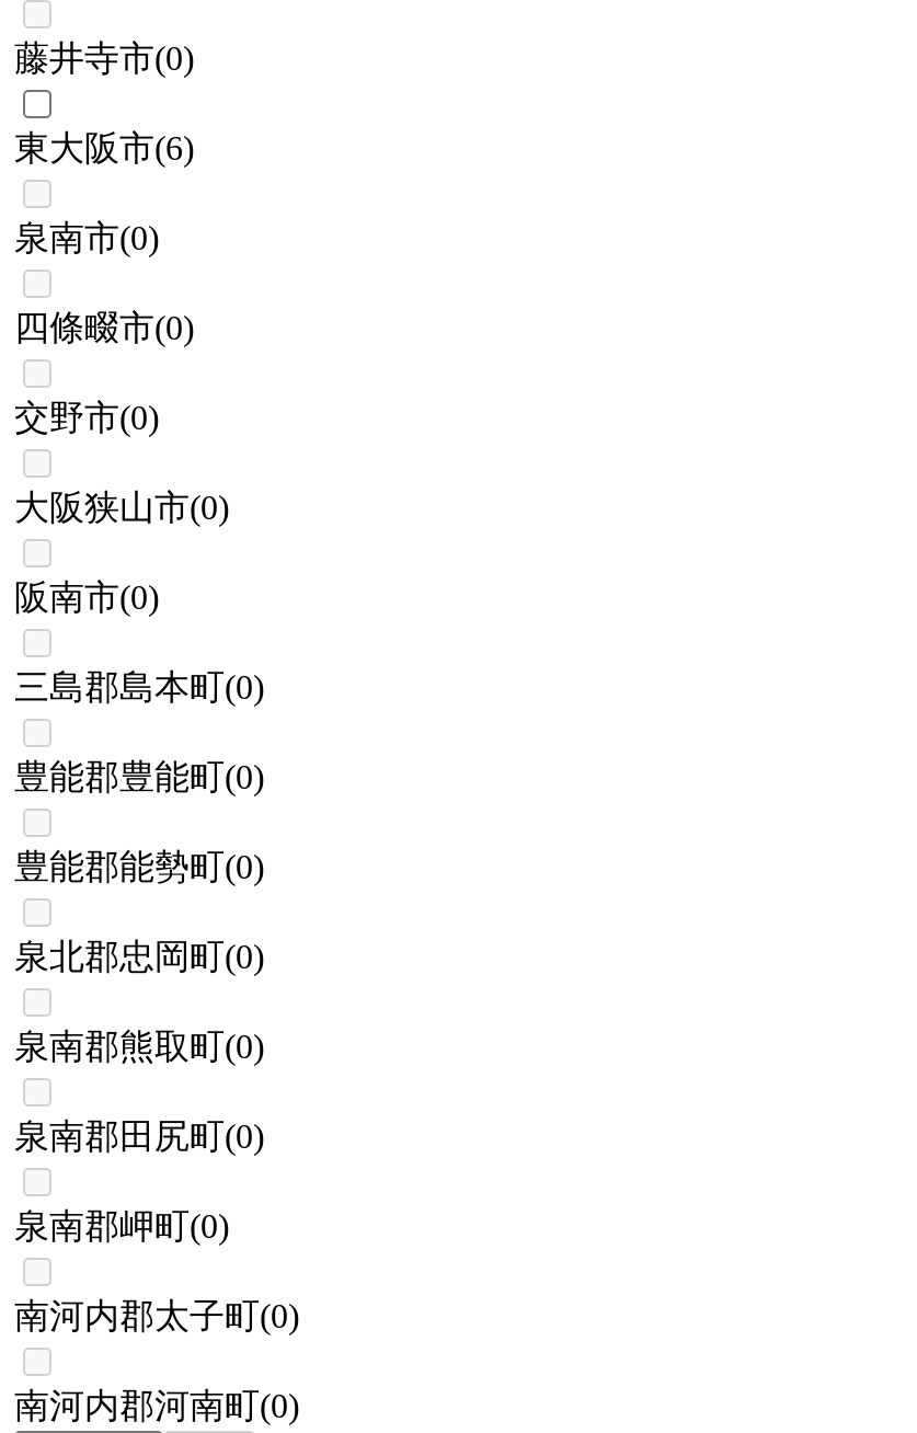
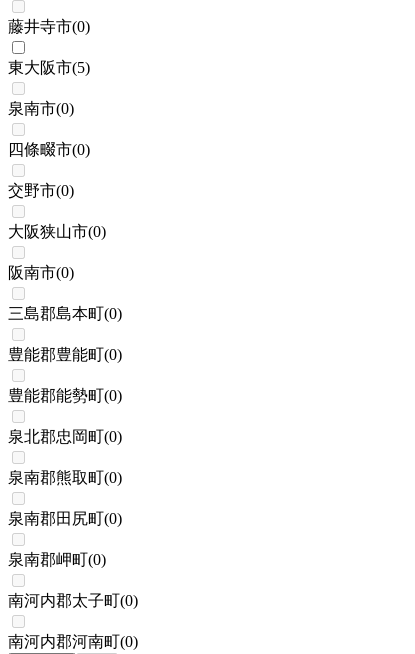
[14,128,194,165] 東大阪市(6) -> [8,58,90,75] 東大阪市(5)

